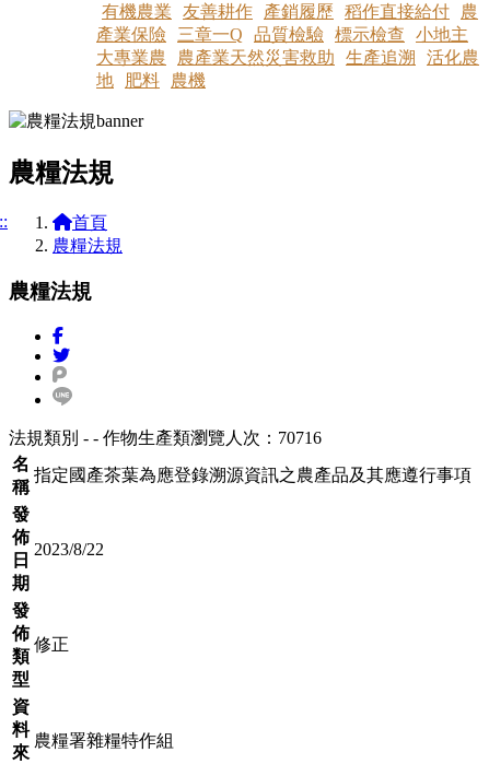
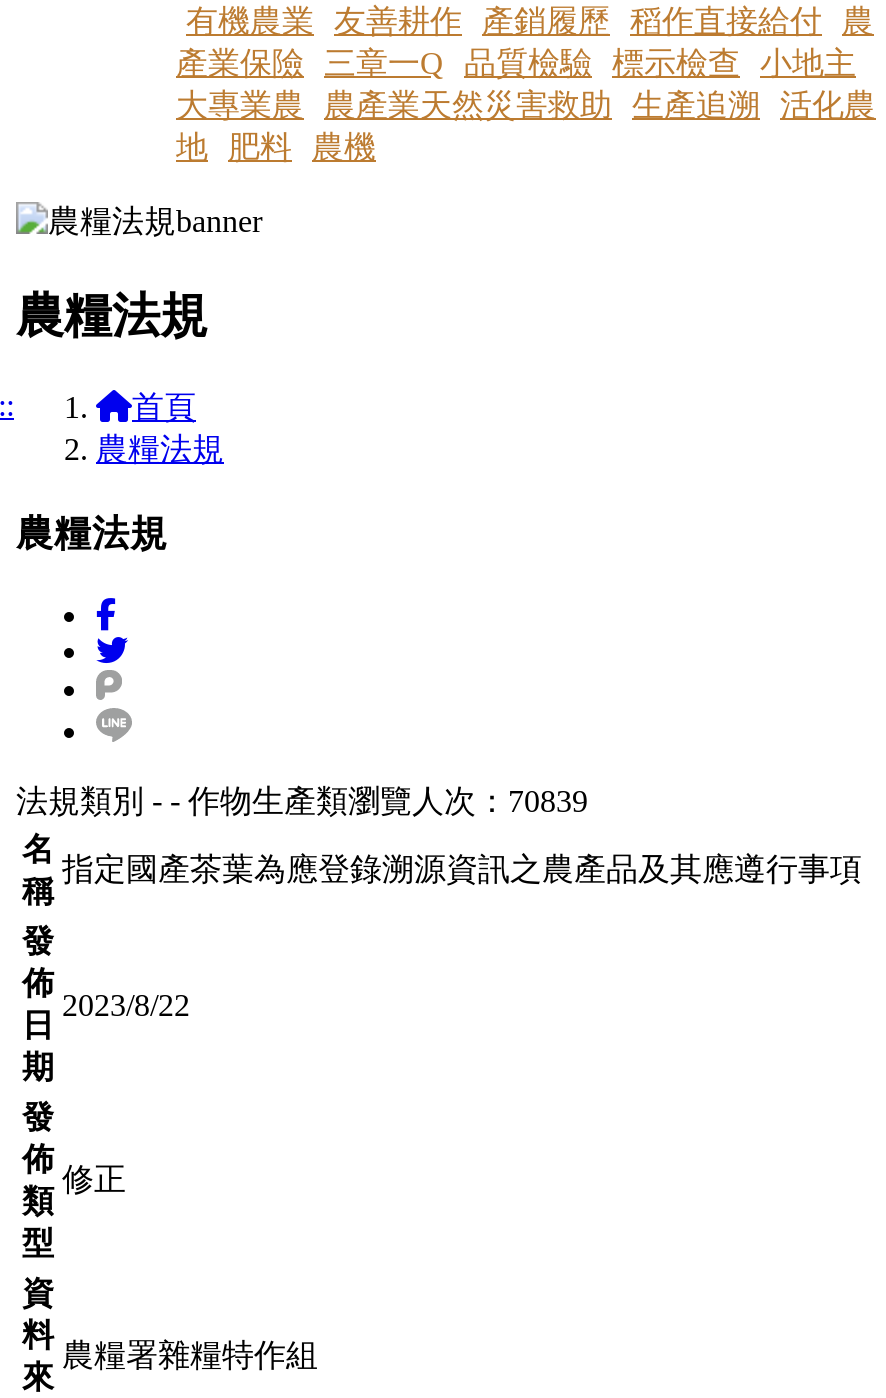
[9,428,322,447] 法規類別 - - 作物生產類瀏覽人次：70716 -> [16,784,588,818] 法規類別 - - 作物生產類瀏覽人次：70839

